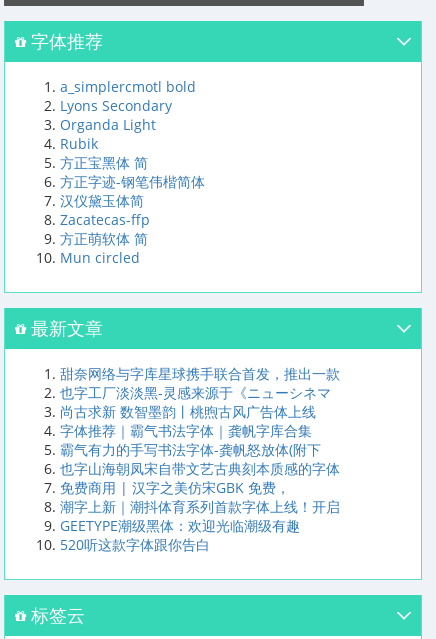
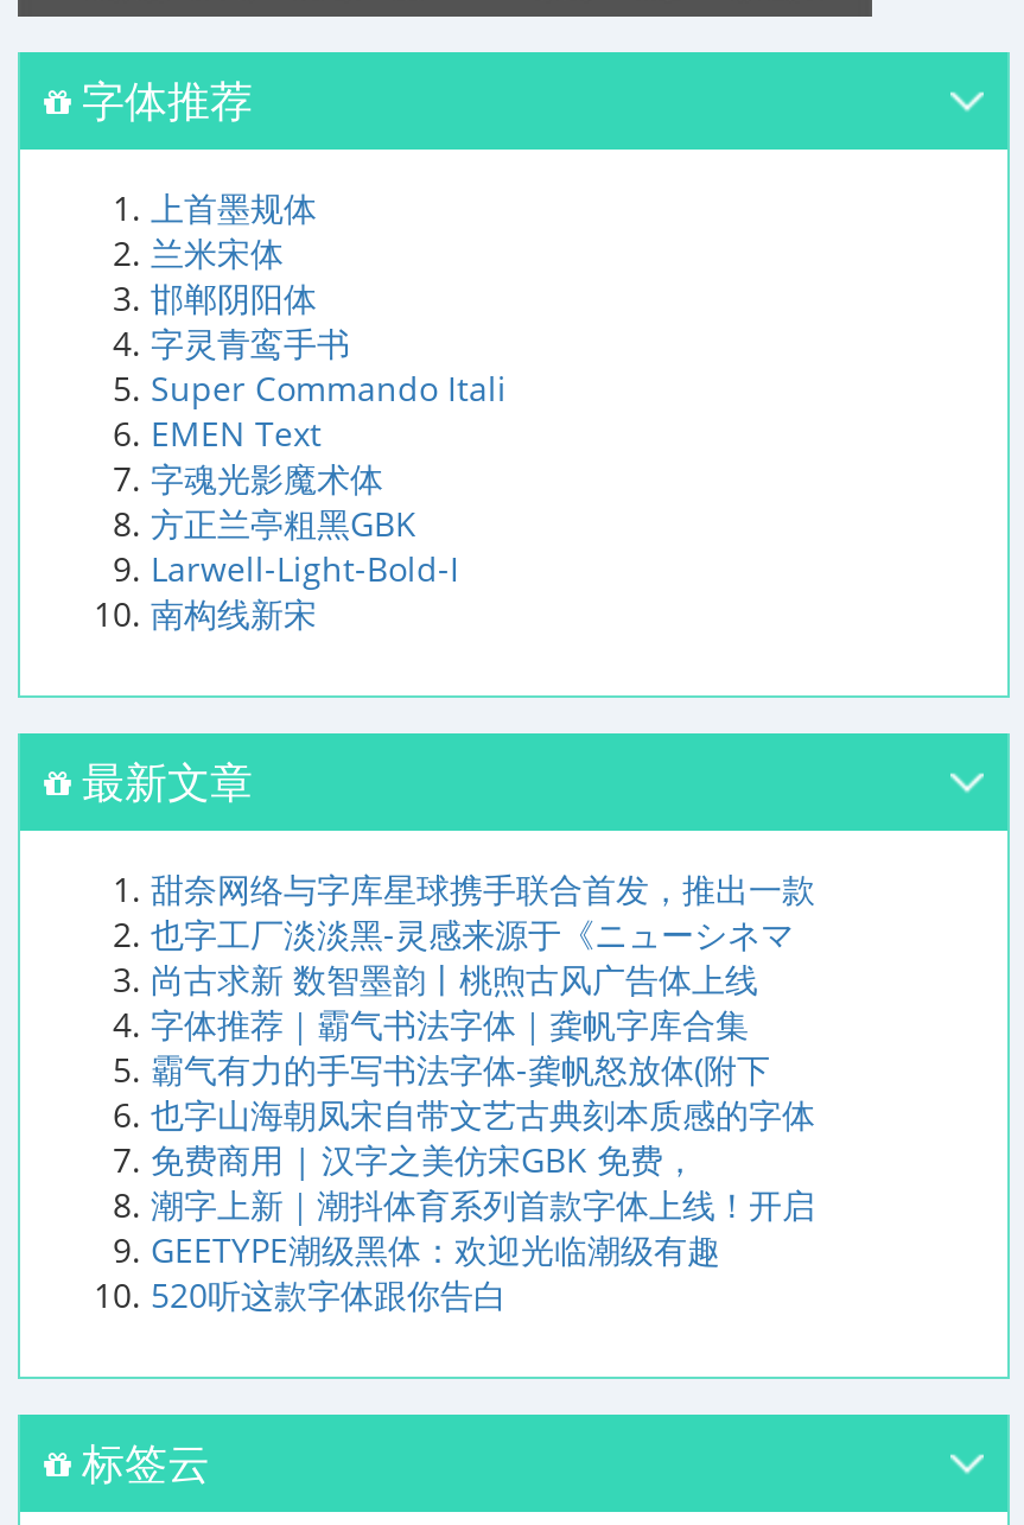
[60,77,205,267] a_simplercmotl bold | Lyons Secondary | Organda Light | Rubik | 方正宝黑体 简 | 方正字迹-钢笔伟楷简体 | 汉仪黛玉体简 | Zacatecas-ffp | 方正萌软体 简 | Mun circled -> [151,185,507,636] 上首墨规体 | 兰米宋体 | 邯郸阴阳体 | 字灵青鸾手书 | Super Commando Itali | EMEN Text | 字魂光影魔术体 | 方正兰亭粗黑GBK | Larwell-Light-Bold-I | 南构线新宋

